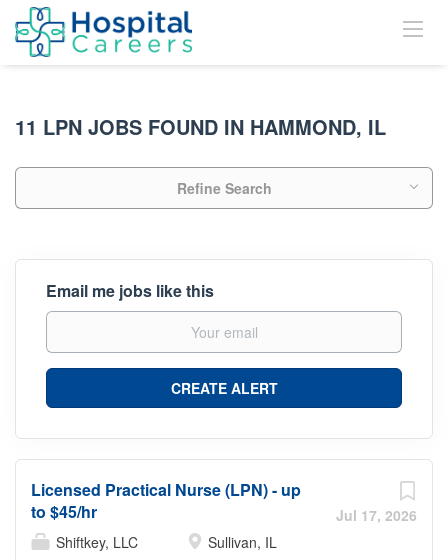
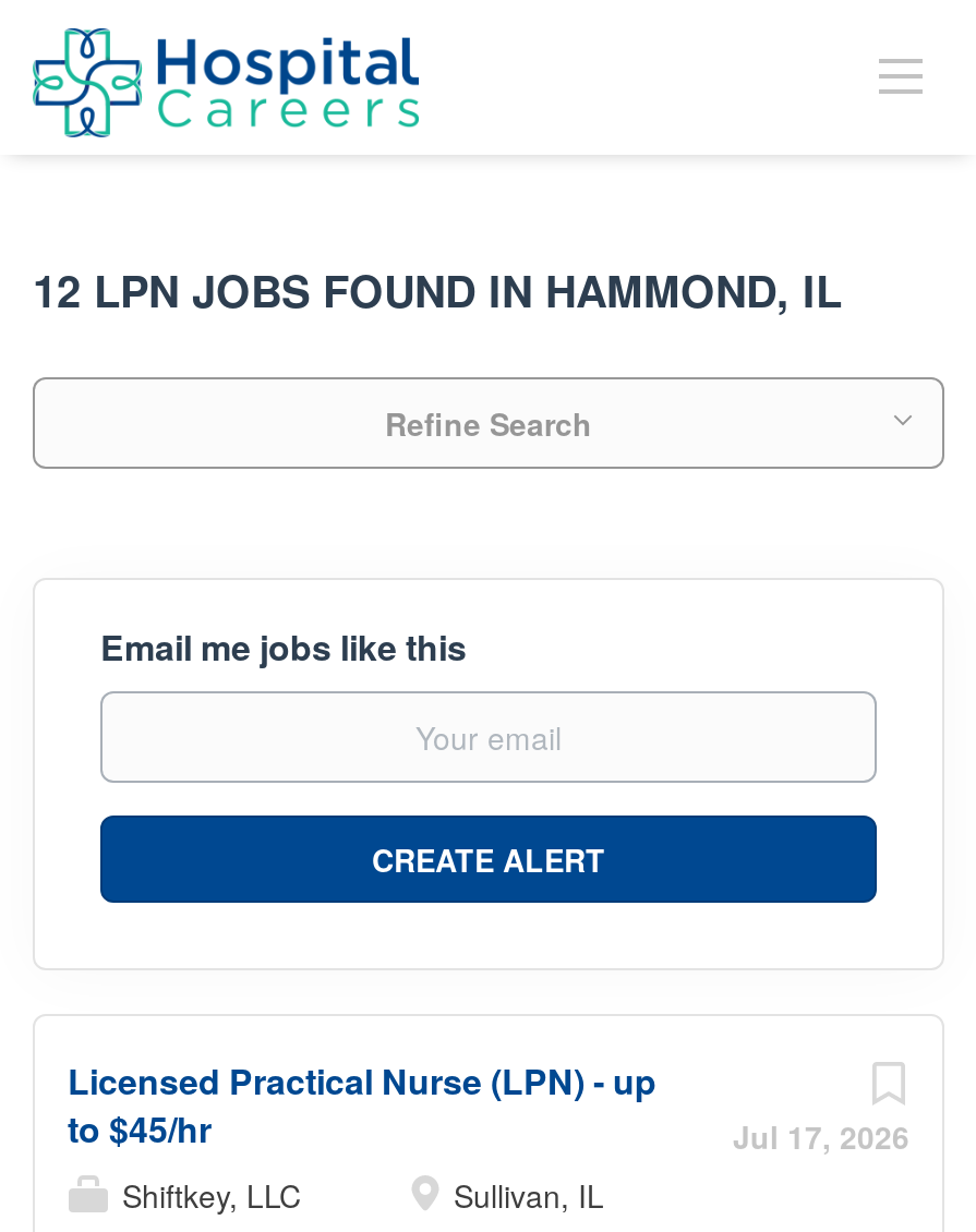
[15,112,386,141] 11 LPN JOBS FOUND IN HAMMOND, IL -> [33,257,842,321] 12 LPN JOBS FOUND IN HAMMOND, IL

